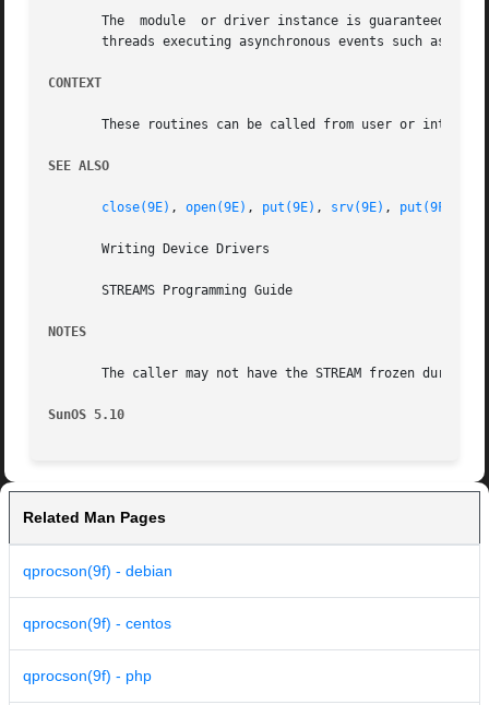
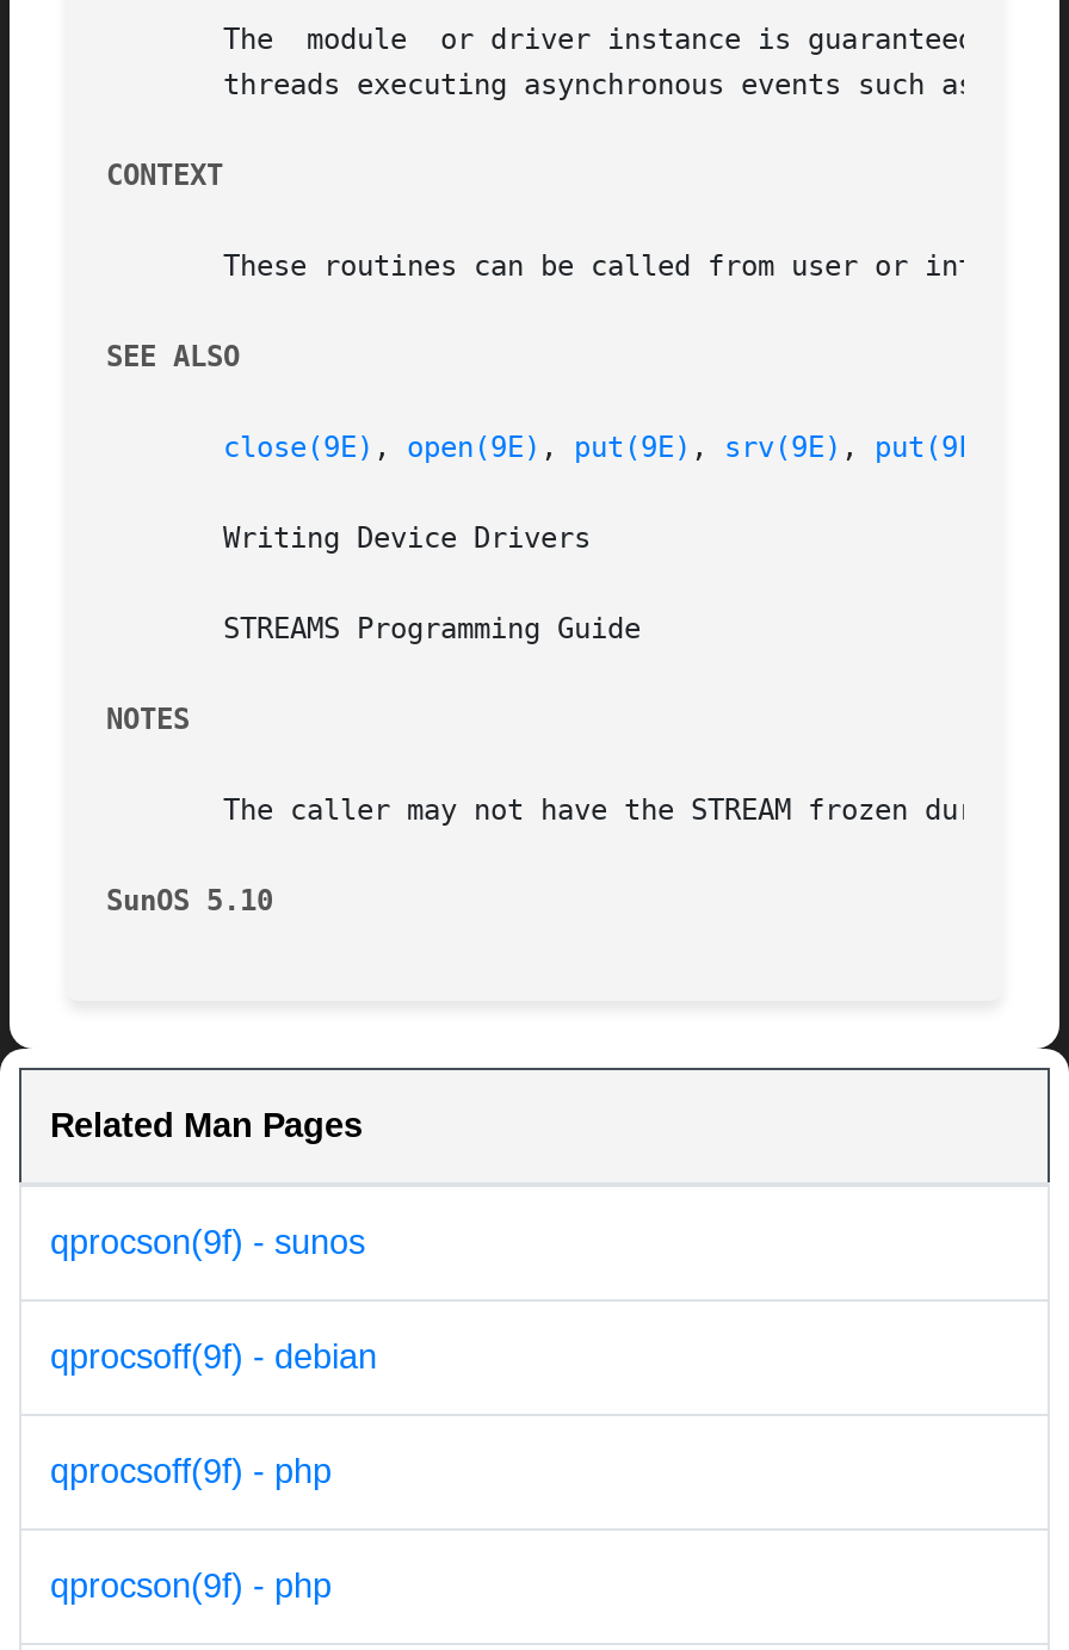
[23,562,172,632] qprocson(9f) - debian | qprocson(9f) - centos -> [50,1224,377,1491] qprocson(9f) - sunos | qprocsoff(9f) - debian | qprocsoff(9f) - php

